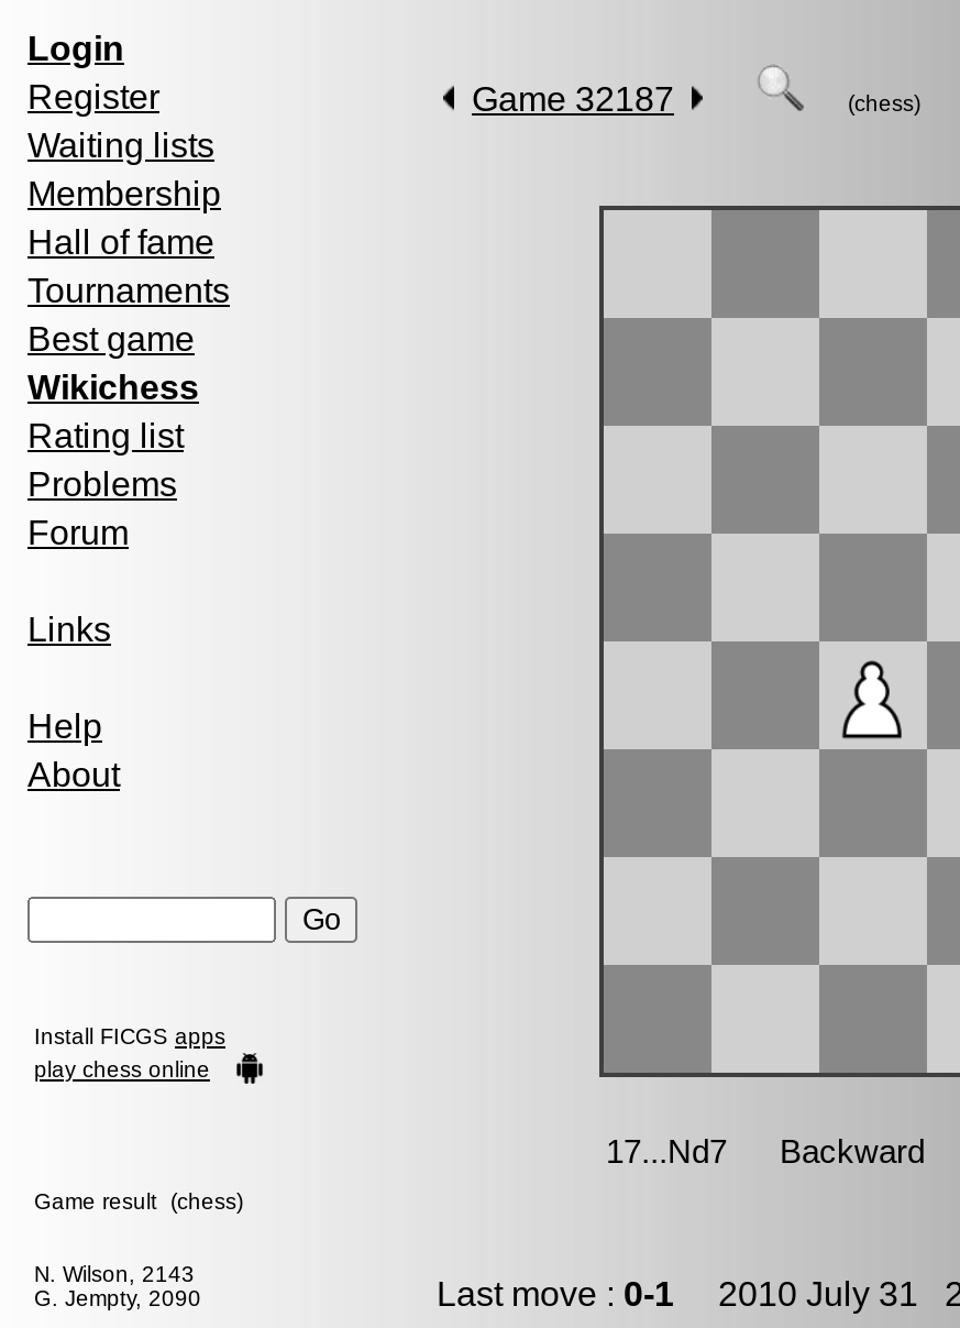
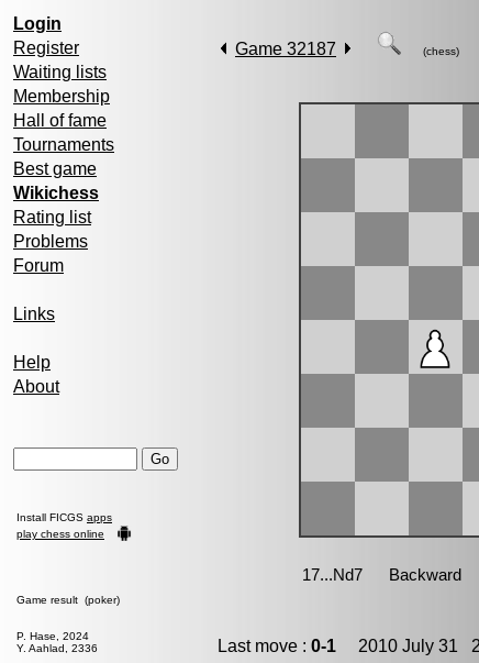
[34,1189,243,1214] Game result (chess) -> [16,594,120,606] Game result (poker)
[34,1262,201,1310] N. Wilson, 2143 | G. Jempty, 2090 -> [16,630,98,654] P. Hase, 2024 | Y. Aahlad, 2336

